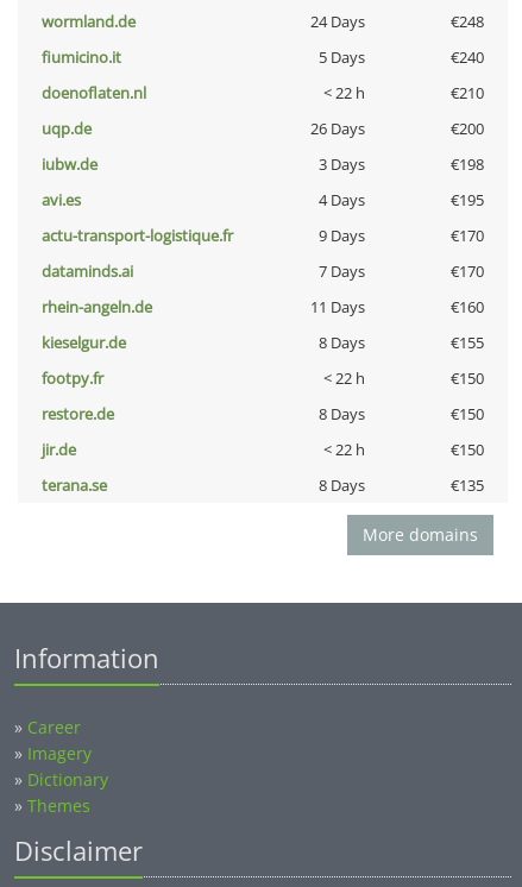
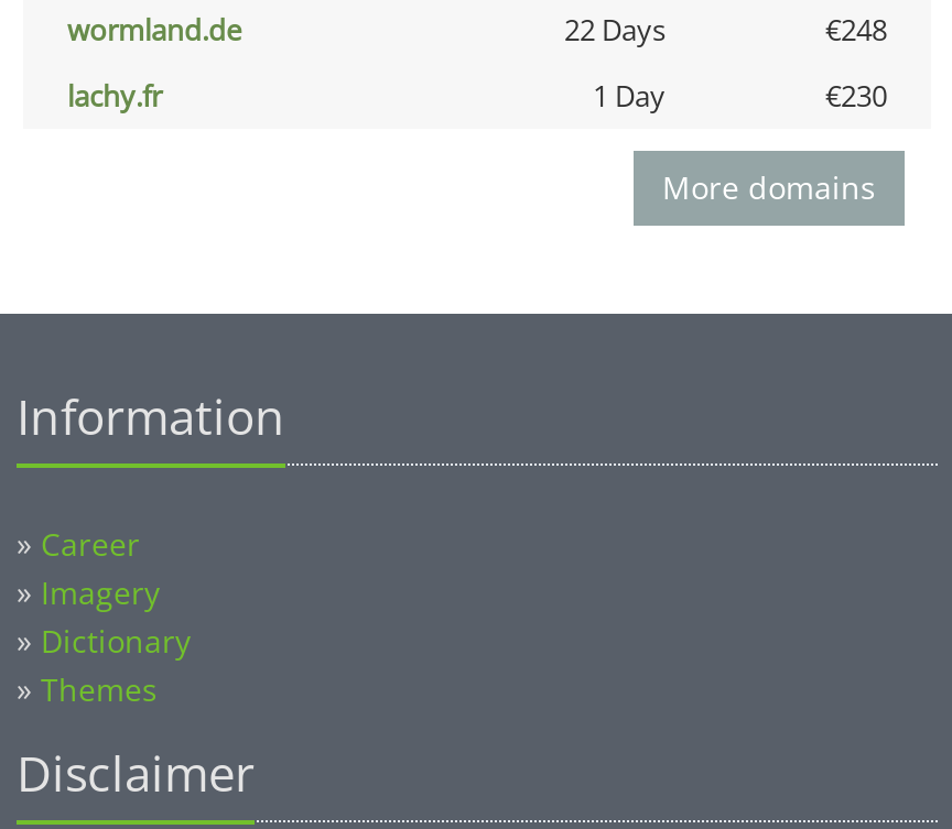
[310,11,364,32] 24 Days -> [564,10,666,50] 22 Days
[42,46,484,496] fiumicino.it | 5 Days | €240 | doenoflaten.nl | < 22 h | €210 | uqp.de | 26 Days | €200 | iubw.de | 3 Days | €198 | avi.es | 4 Days | €195 | actu-transport-logistique.fr | 9 Days | €170 | dataminds.ai | 7 Days | €170 | rhein-angeln.de | 11 Days | €160 | kieselgur.de | 8 Days | €155 | footpy.fr | < 22 h | €150 | restore.de | 8 Days | €150 | jir.de | < 22 h | €150 | terana.se | 8 Days | €135 -> [67,76,887,116] lachy.fr | 1 Day | €230

